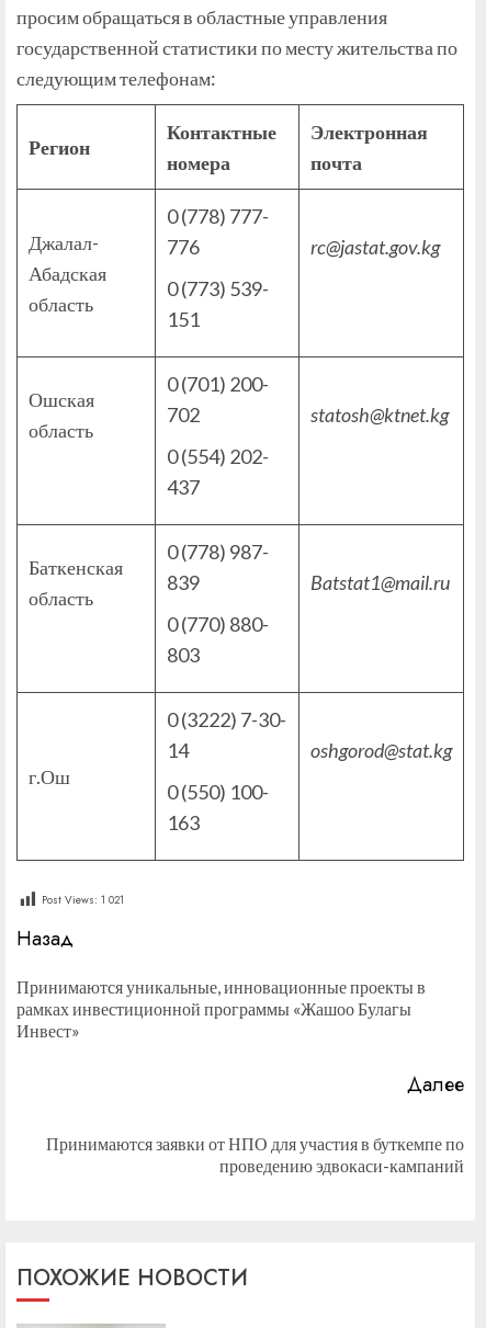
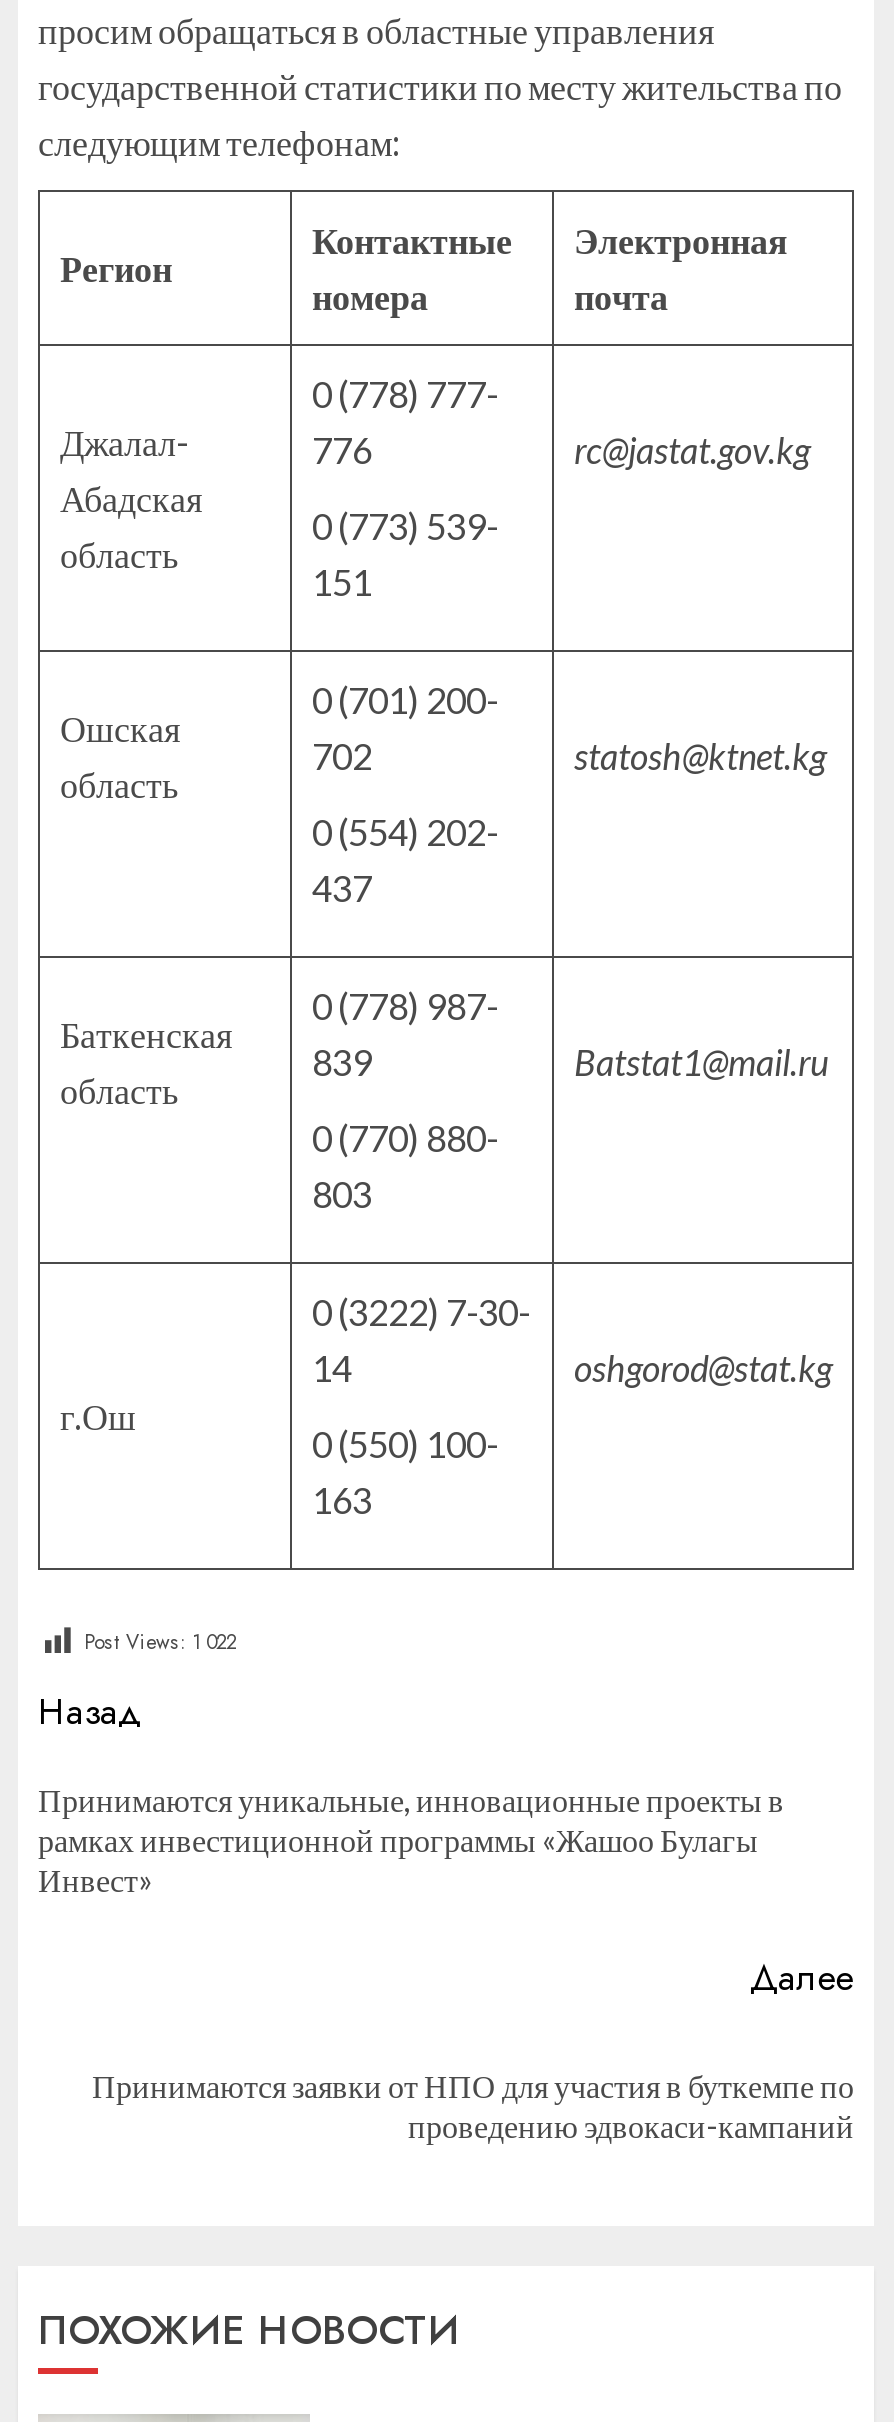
[42,892,124,908] Post Views: 1 021 -> [84,1626,236,1656] Post Views: 1 022

